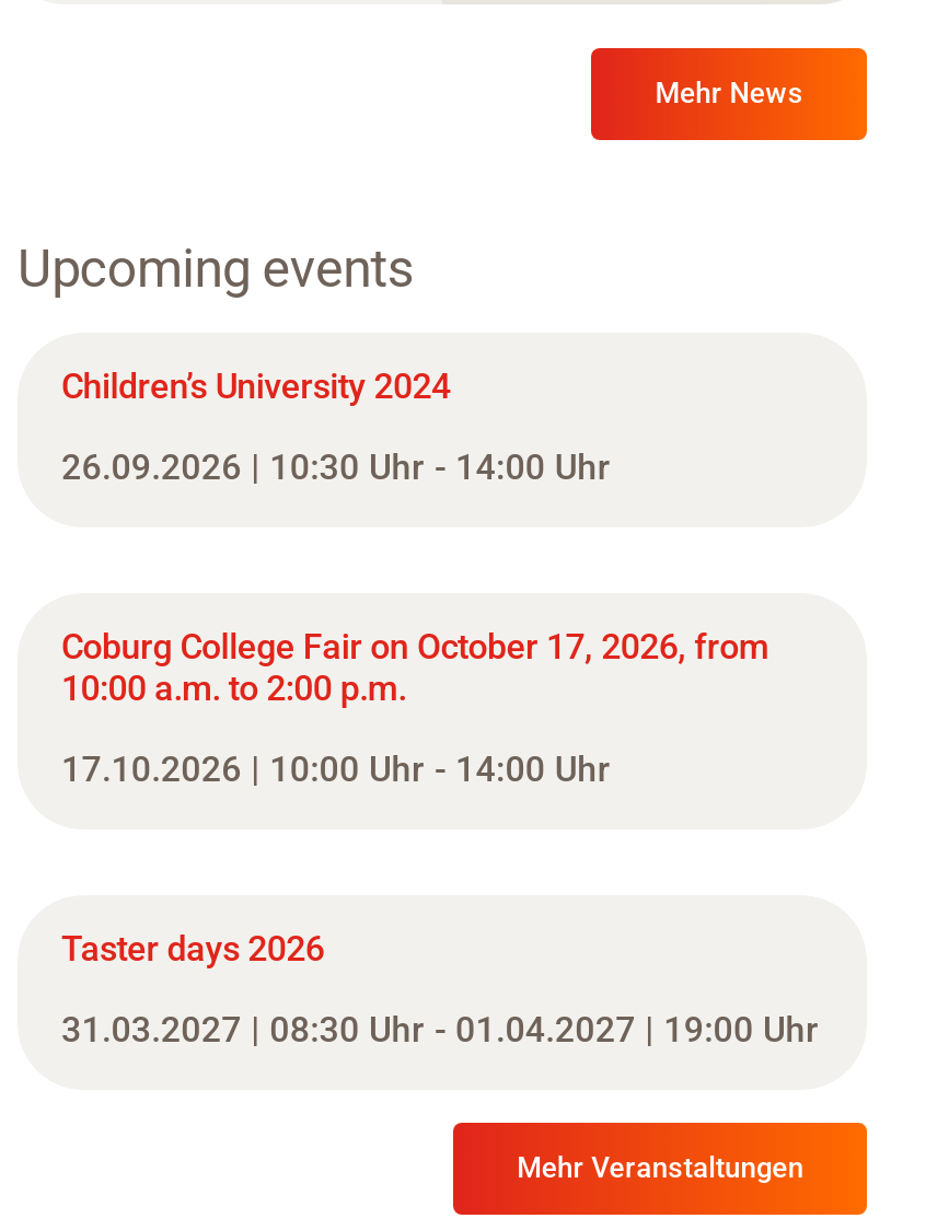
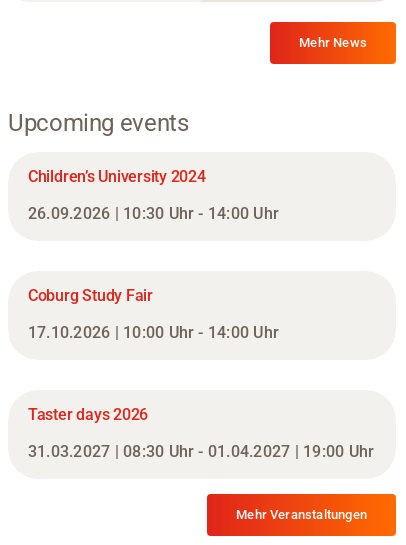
[61,626,769,709] Coburg College Fair on October 17, 2026, from | 10:00 a.m. to 2:00 p.m. -> [28,286,153,305] Coburg Study Fair

